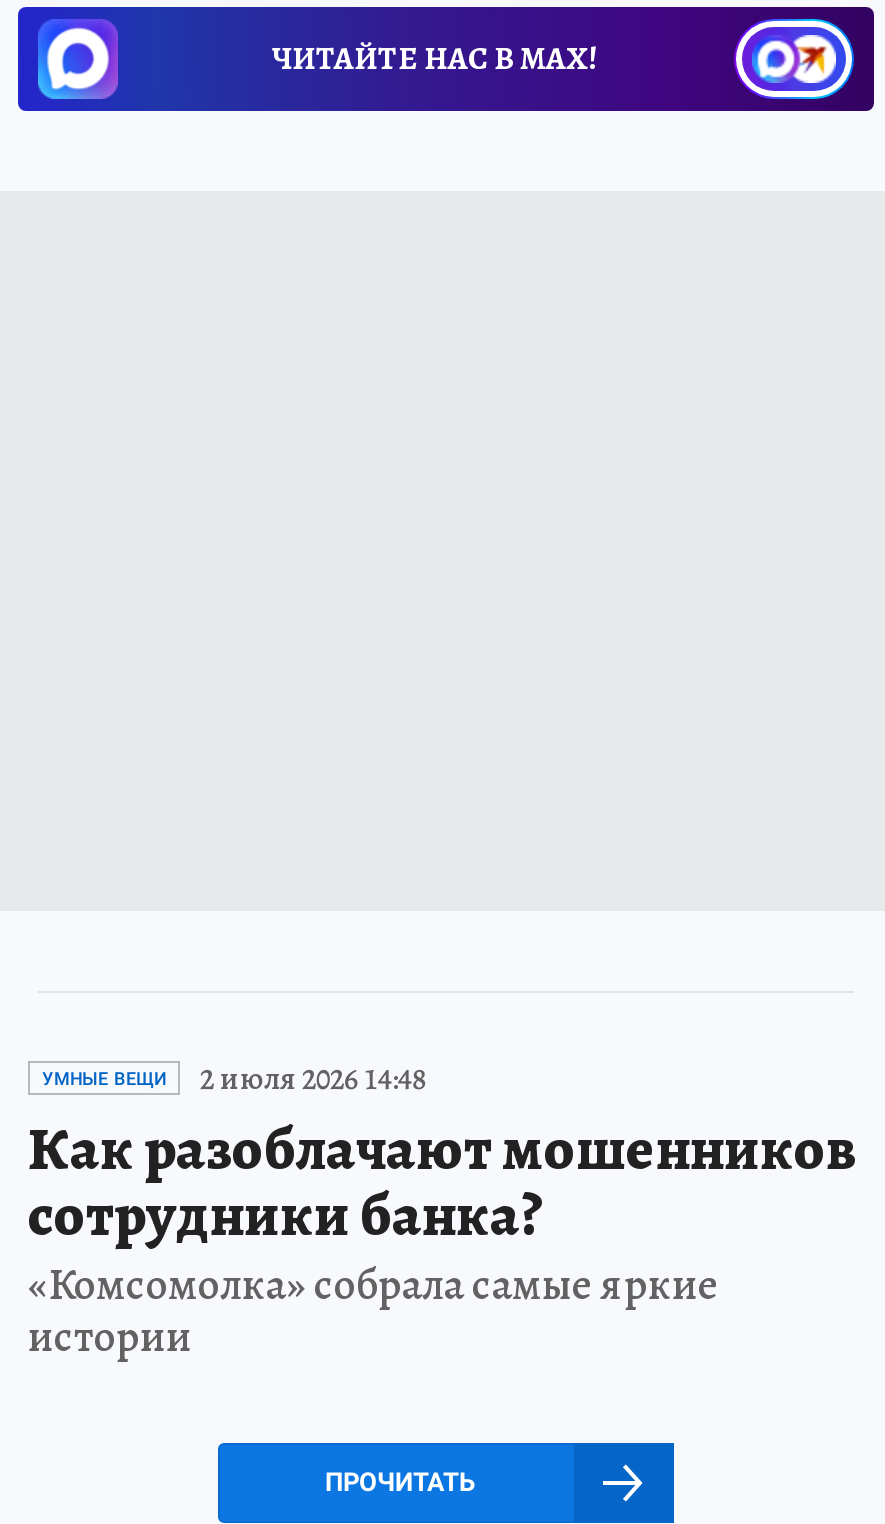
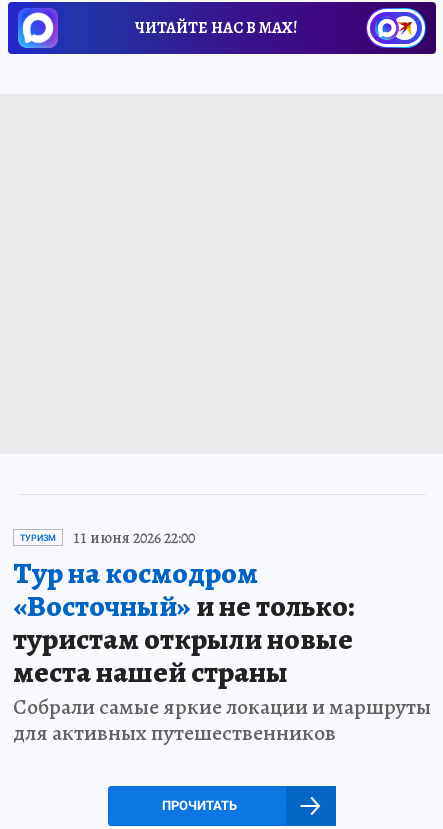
[28,1057,858,1367] УМНЫЕ ВЕЩИ | 2 июля 2026 14:48 | Как разоблачают мошенников | сотрудники банка? | «Комсомолка» собрала самые яркие | истории -> [13,527,431,748] ТУРИЗМ | 11 июня 2026 22:00 | Тур на космодром | «Восточный»и не только: | туристам открыли новые | места нашей страны | Собрали самые яркие локации и маршруты | для активных путешественников

